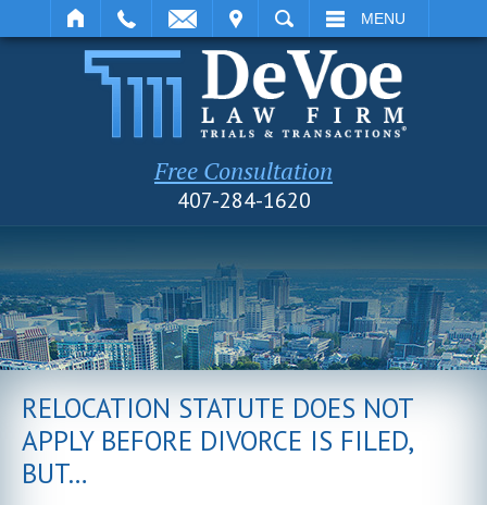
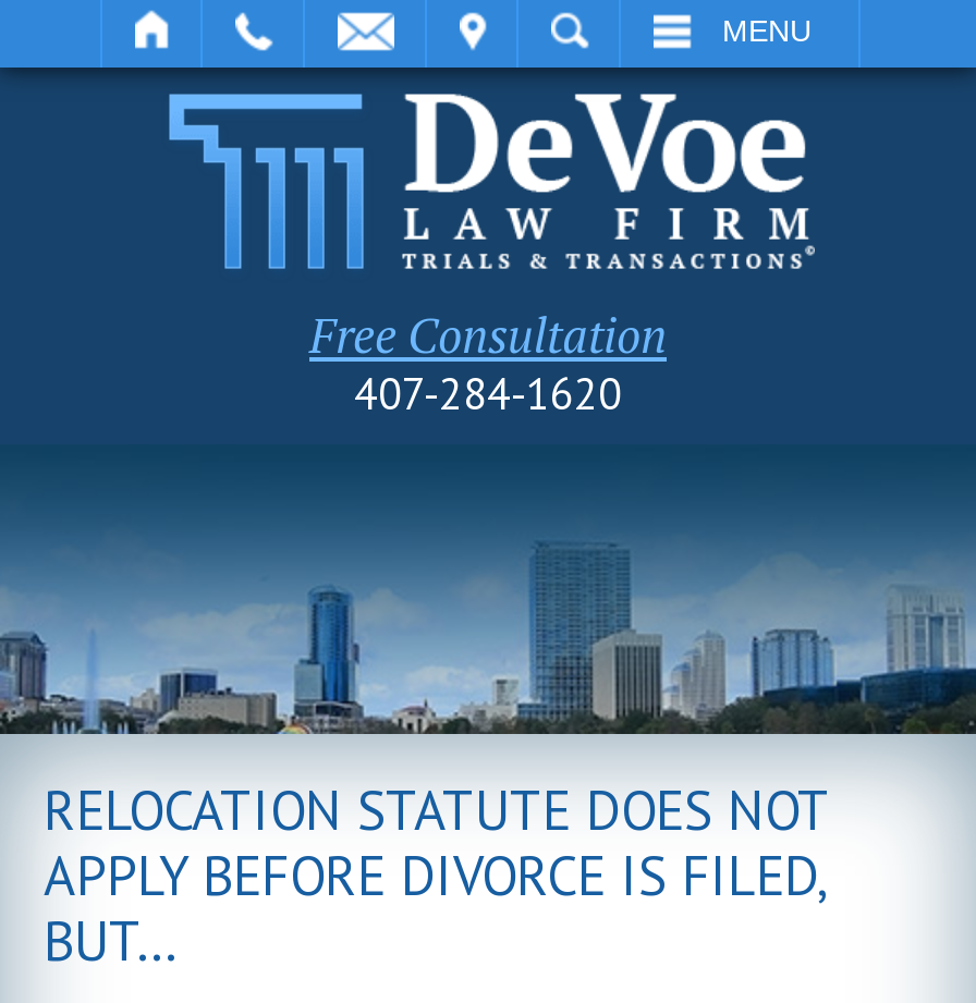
[3,276,484,371] [image] -> [7,547,969,736] [image]

